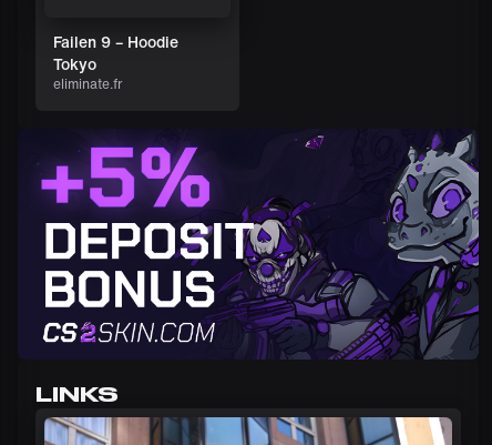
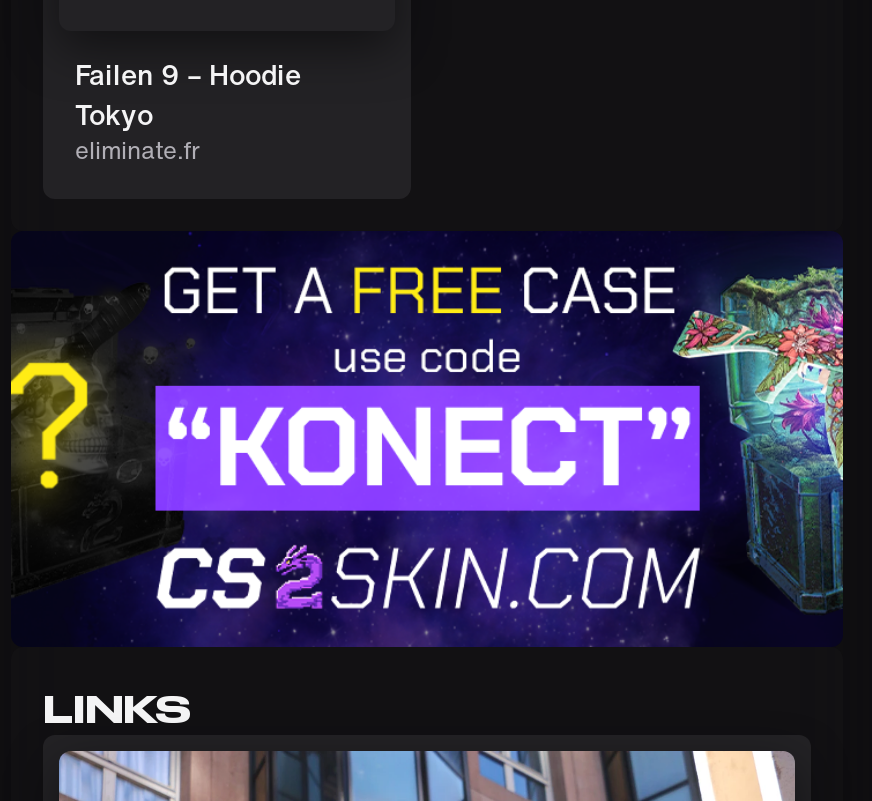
[18,134,480,360] [image] -> [9,243,845,647] [image]

